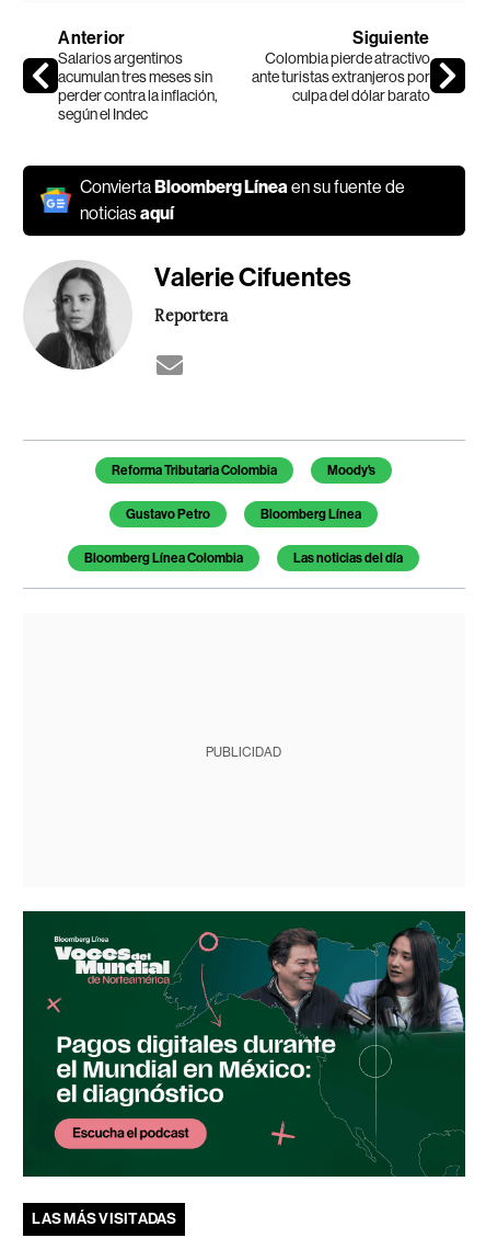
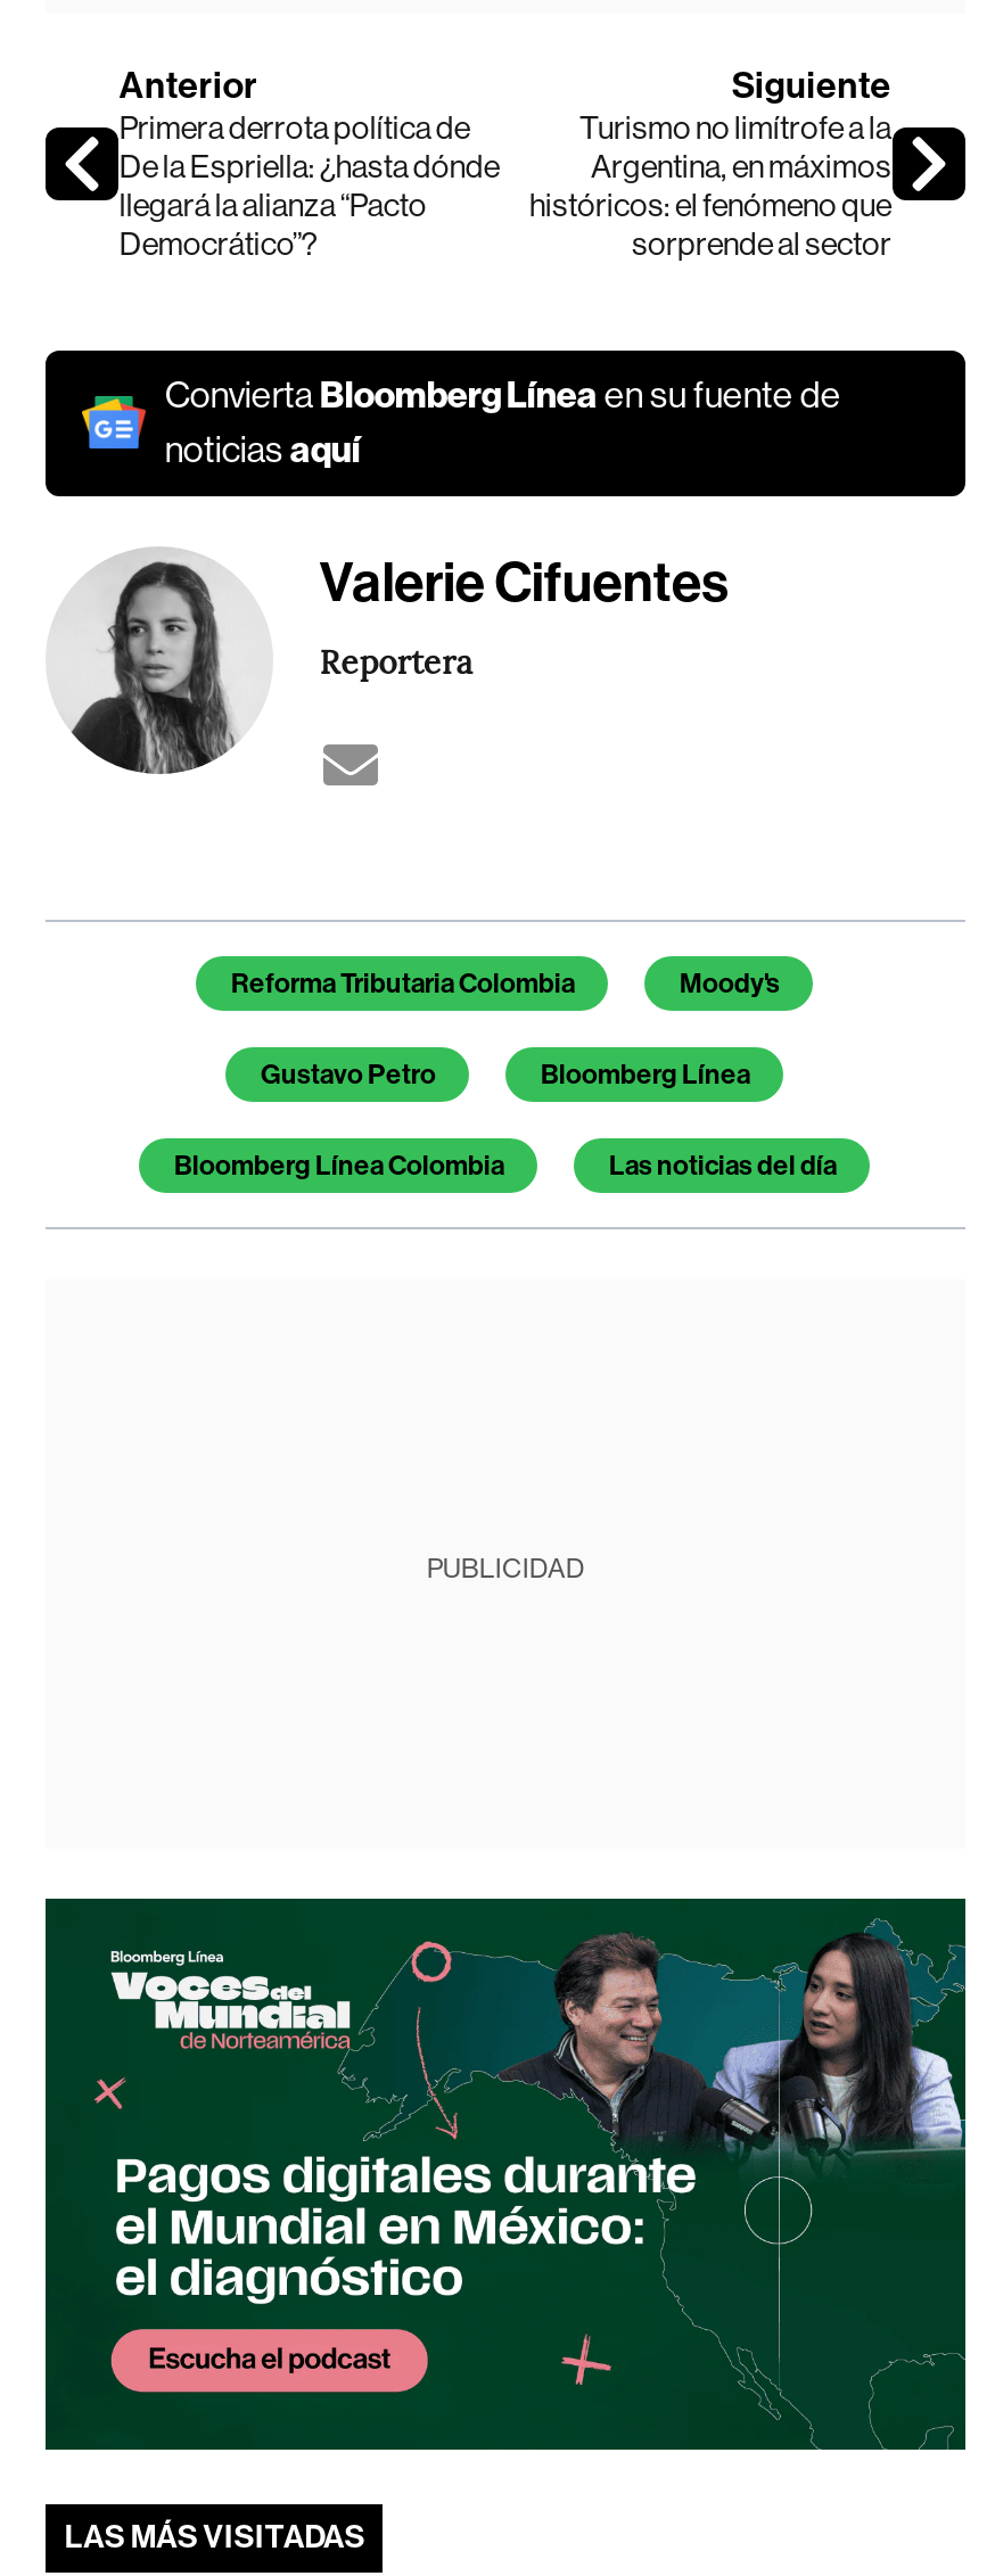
[58,49,218,123] Salarios argentinos | acumulan tres meses sin | perder contra la inflación, | según el Indec -> [119,109,500,261] Primera derrota política de | De la Espriella: ¿hasta dónde | llegará la alianza “Pacto | Democrático”?
[251,49,430,104] Colombia pierde atractivo | ante turistas extranjeros por | culpa del dólar barato -> [529,109,891,261] Turismo no limítrofe a la | Argentina, en máximos | históricos: el fenómeno que | sorprende al sector

